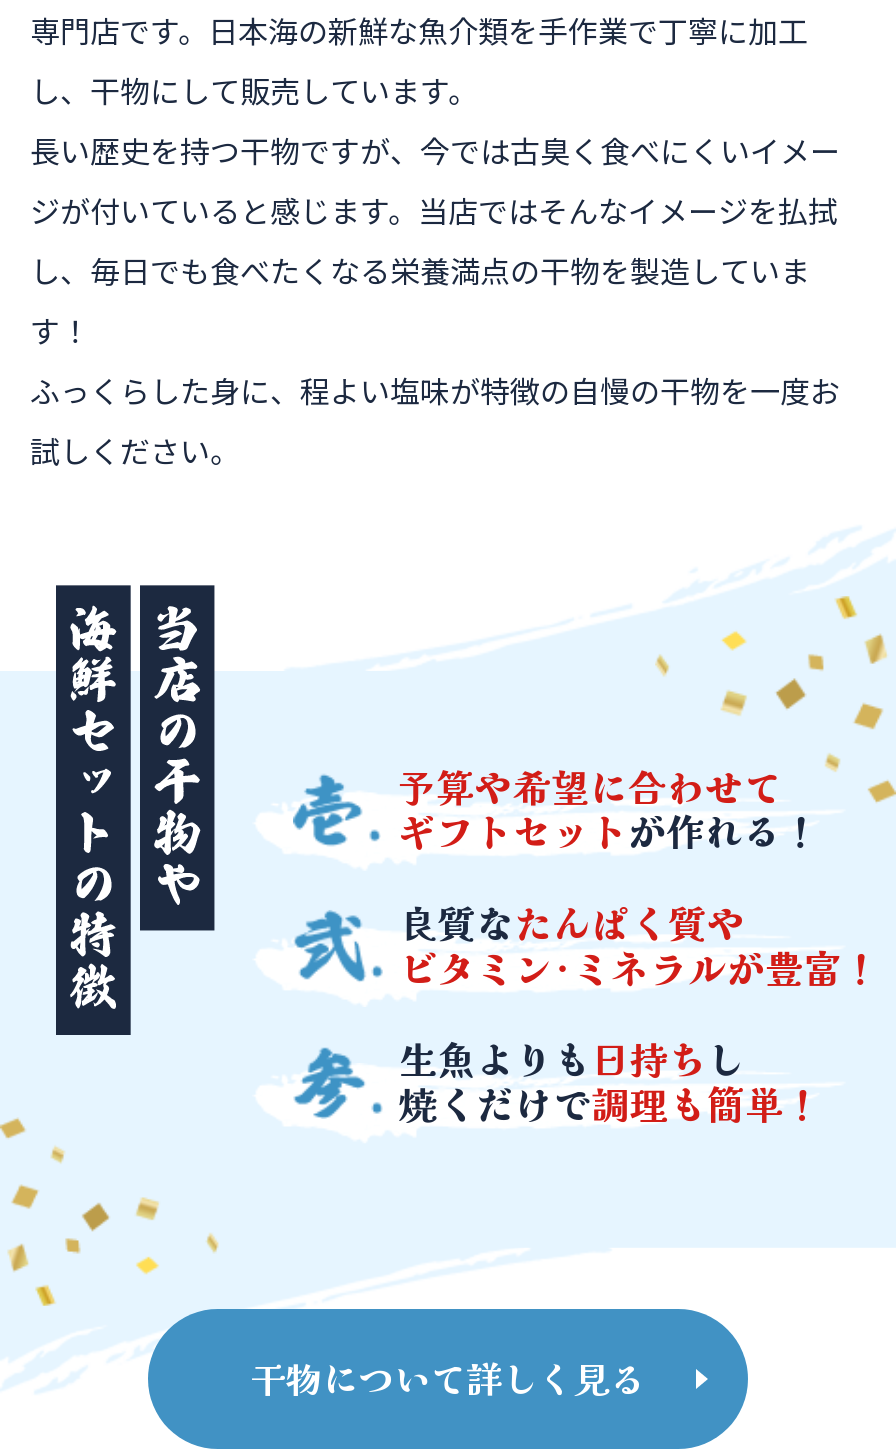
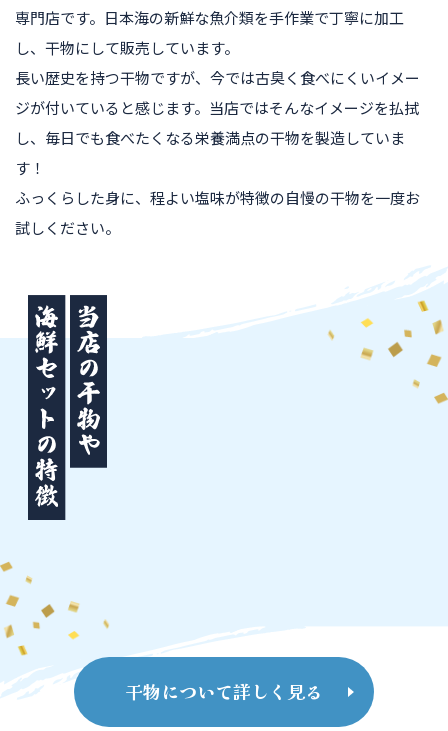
[292,759,881,1131] [image] | 予算や希望に合わせて | ギフトセットが作れる！ | 良質なたんぱく質や | ビタミン･ミネラルが豊富！ | 生魚よりも日持ちし | 焼くだけで調理も簡単！ -> none
[294,909,366,981] [image] -> none
[294,1047,366,1119] [image] -> none

